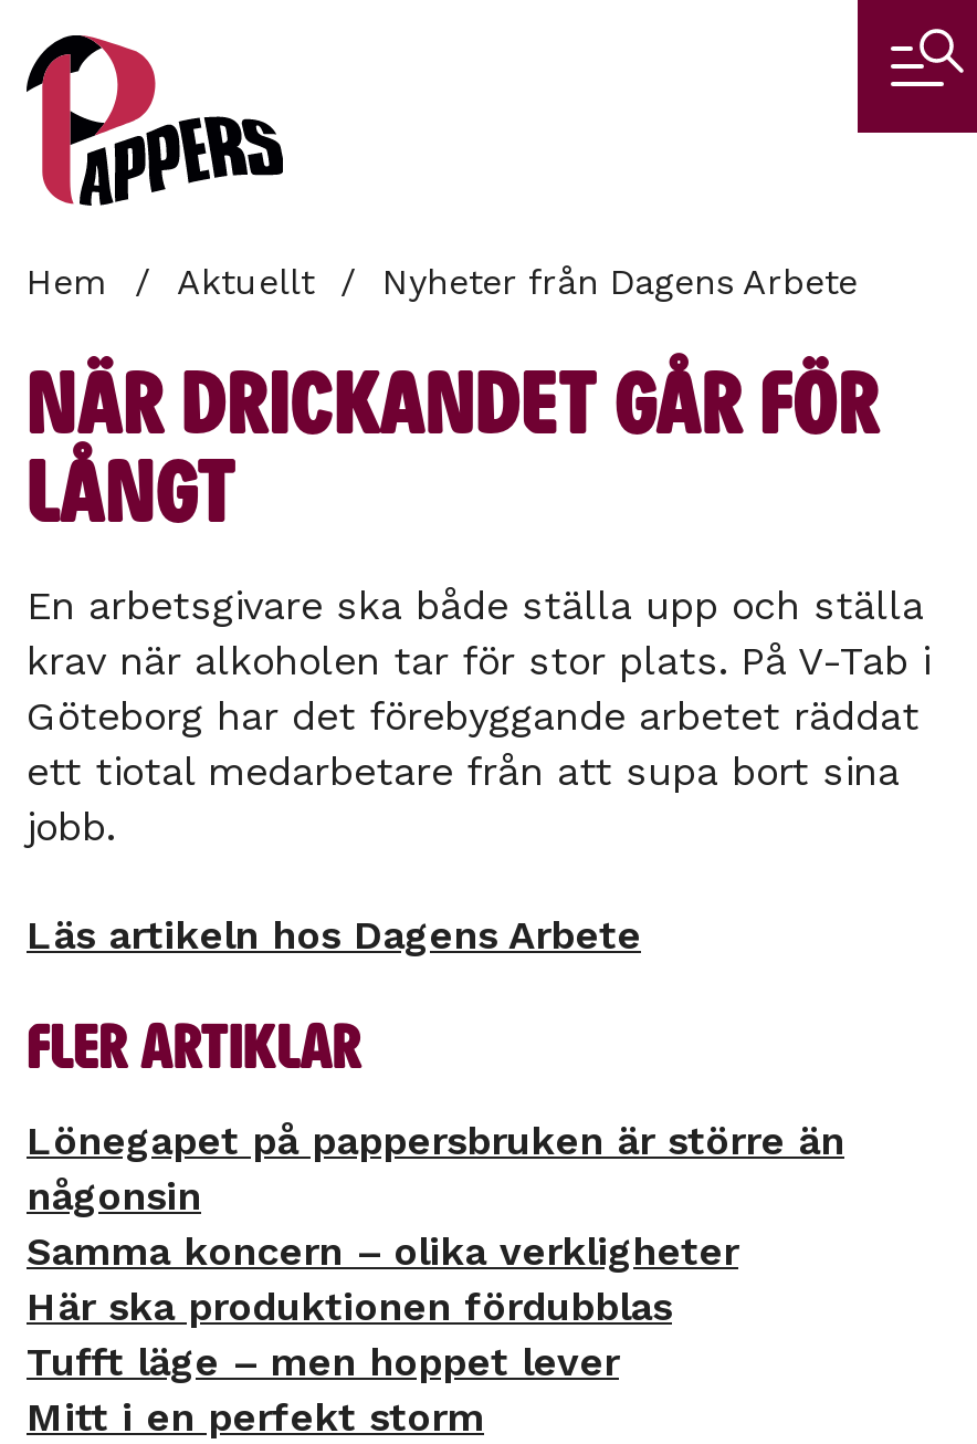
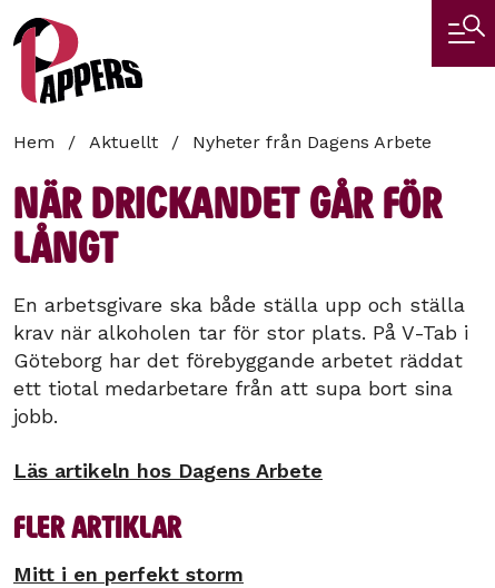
[27,1116,844,1383] Lönegapet på pappersbruken är större än | någonsin | Samma koncern – olika verkligheter | Här ska produktionen fördubblas | Tufft läge – men hoppet lever -> none

